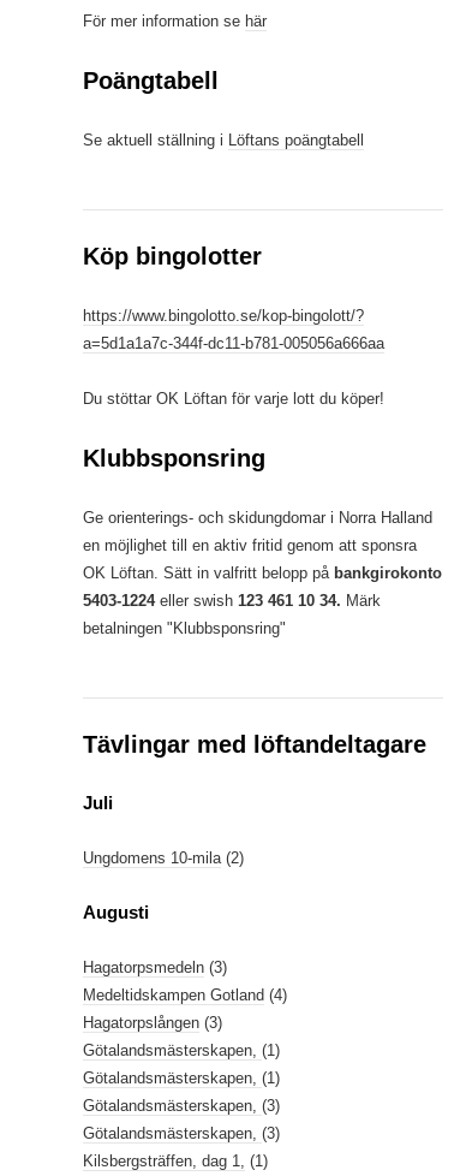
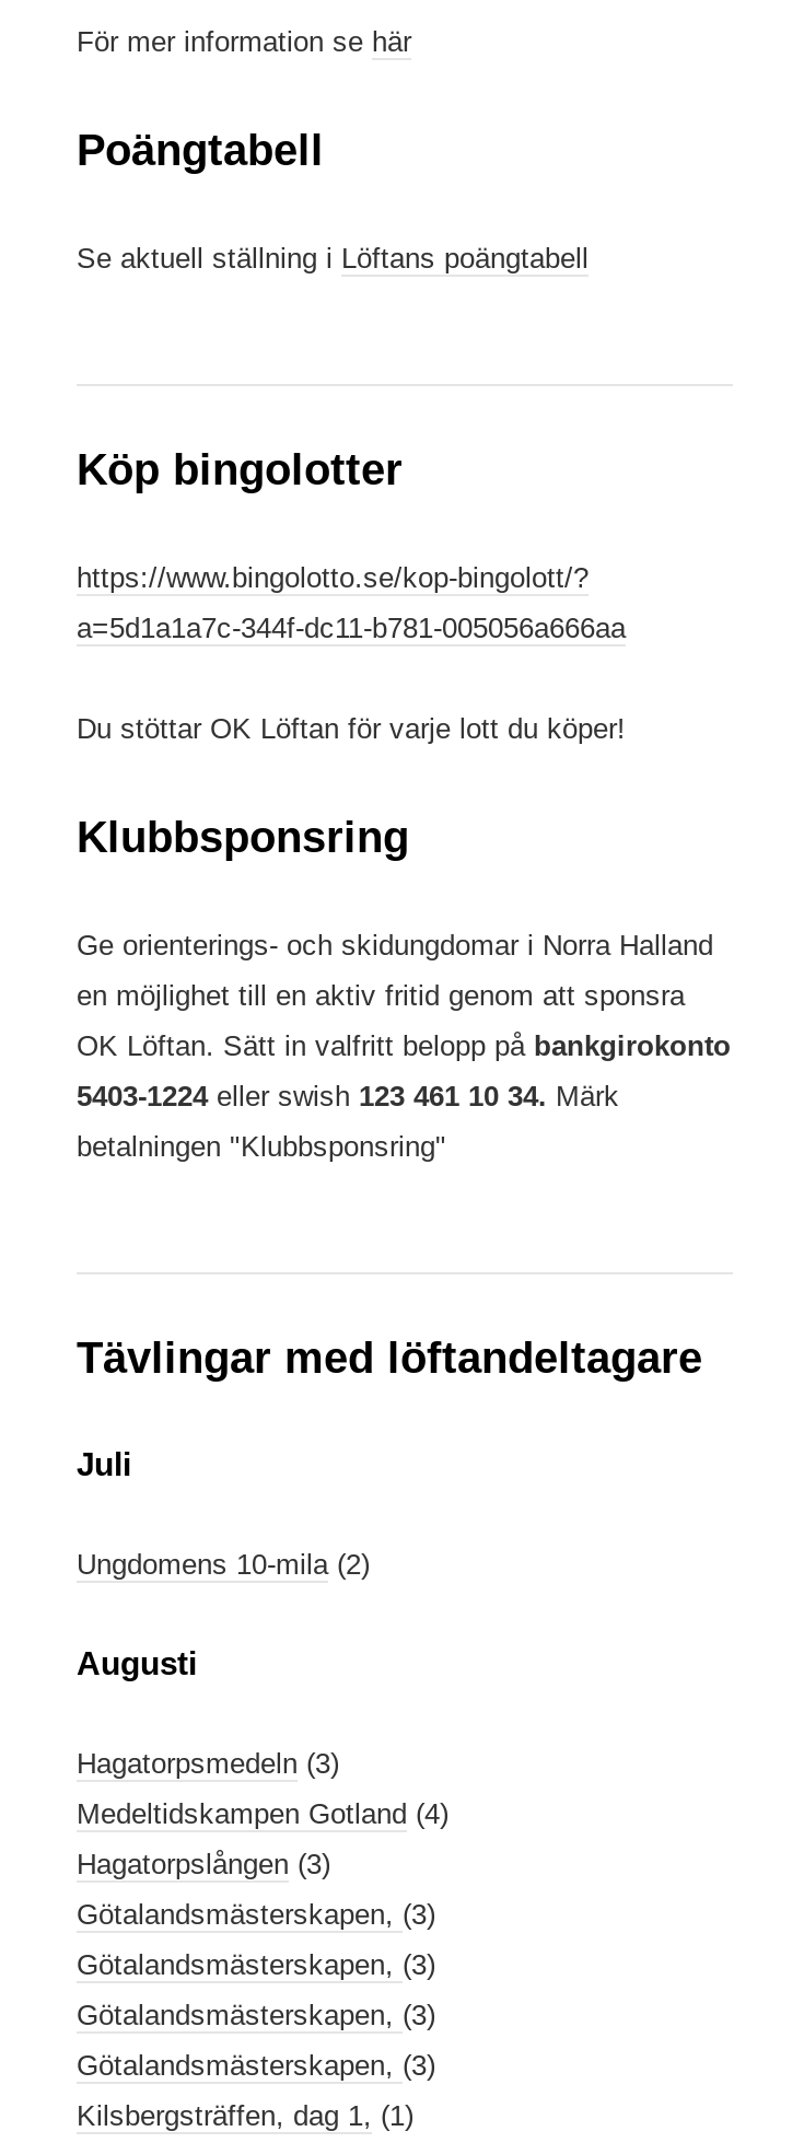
[83,1041,280,1059] Götalandsmästerskapen, (1) -> [77,1897,435,1930] Götalandsmästerskapen, (3)
[83,1069,280,1087] Götalandsmästerskapen, (1) -> [77,1947,435,1980] Götalandsmästerskapen, (3)

